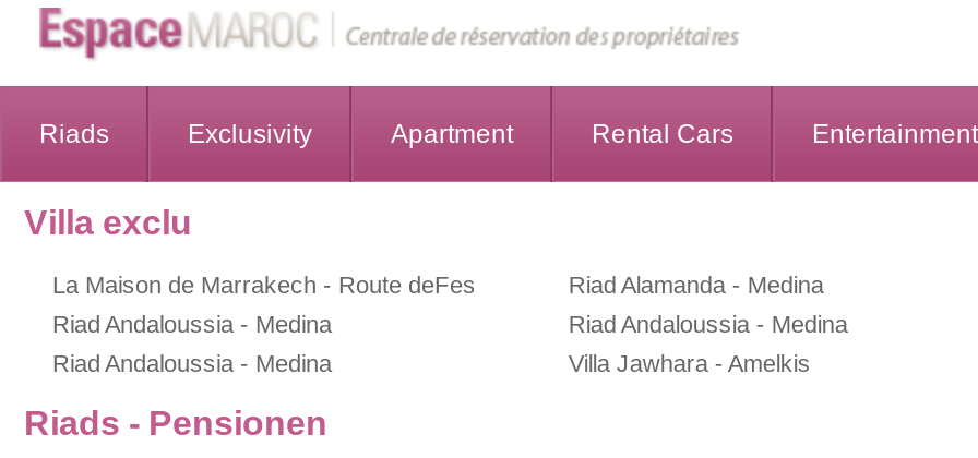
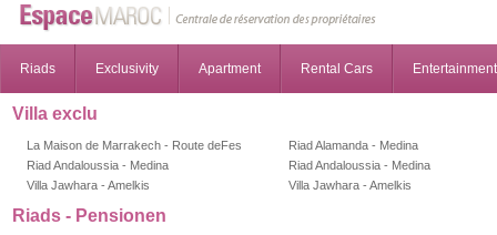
[52,350,332,376] Riad Andaloussia - Medina -> [27,178,150,192] Villa Jawhara - Amelkis

